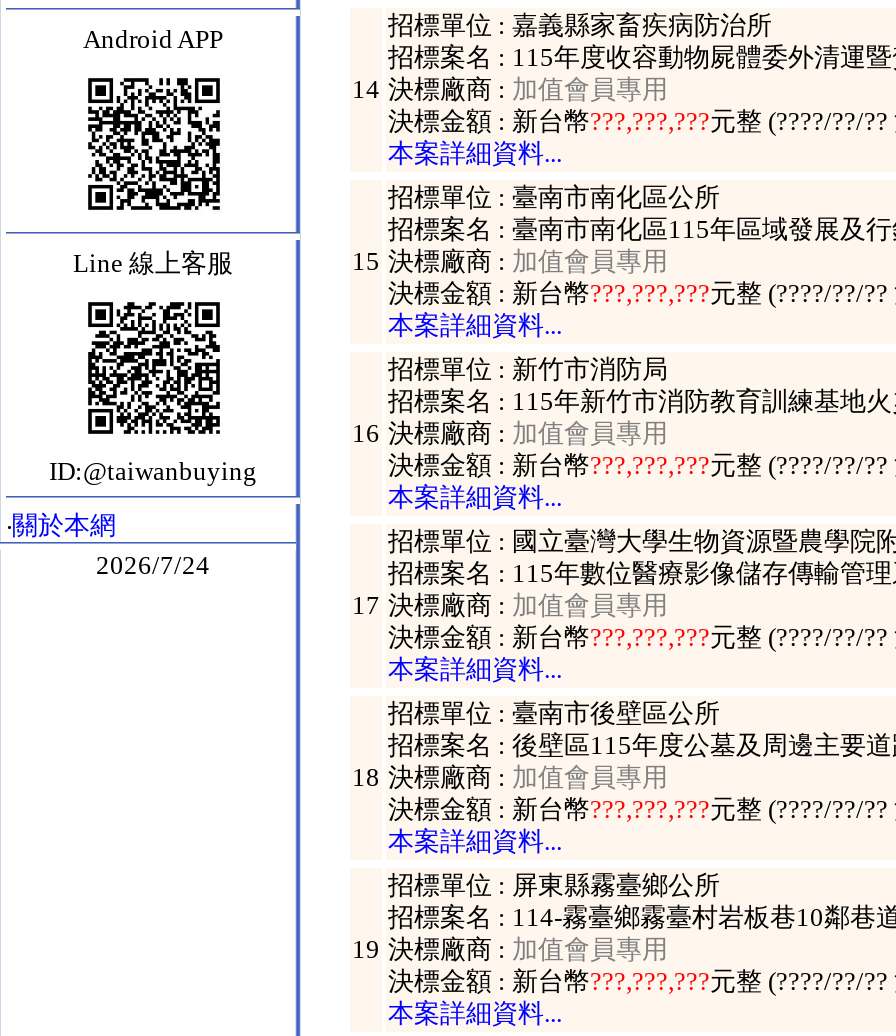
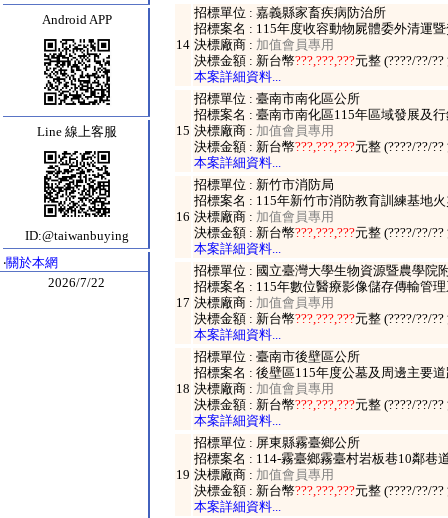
[96,550,210,580] 2026/7/24 -> [48,275,105,290] 2026/7/22

